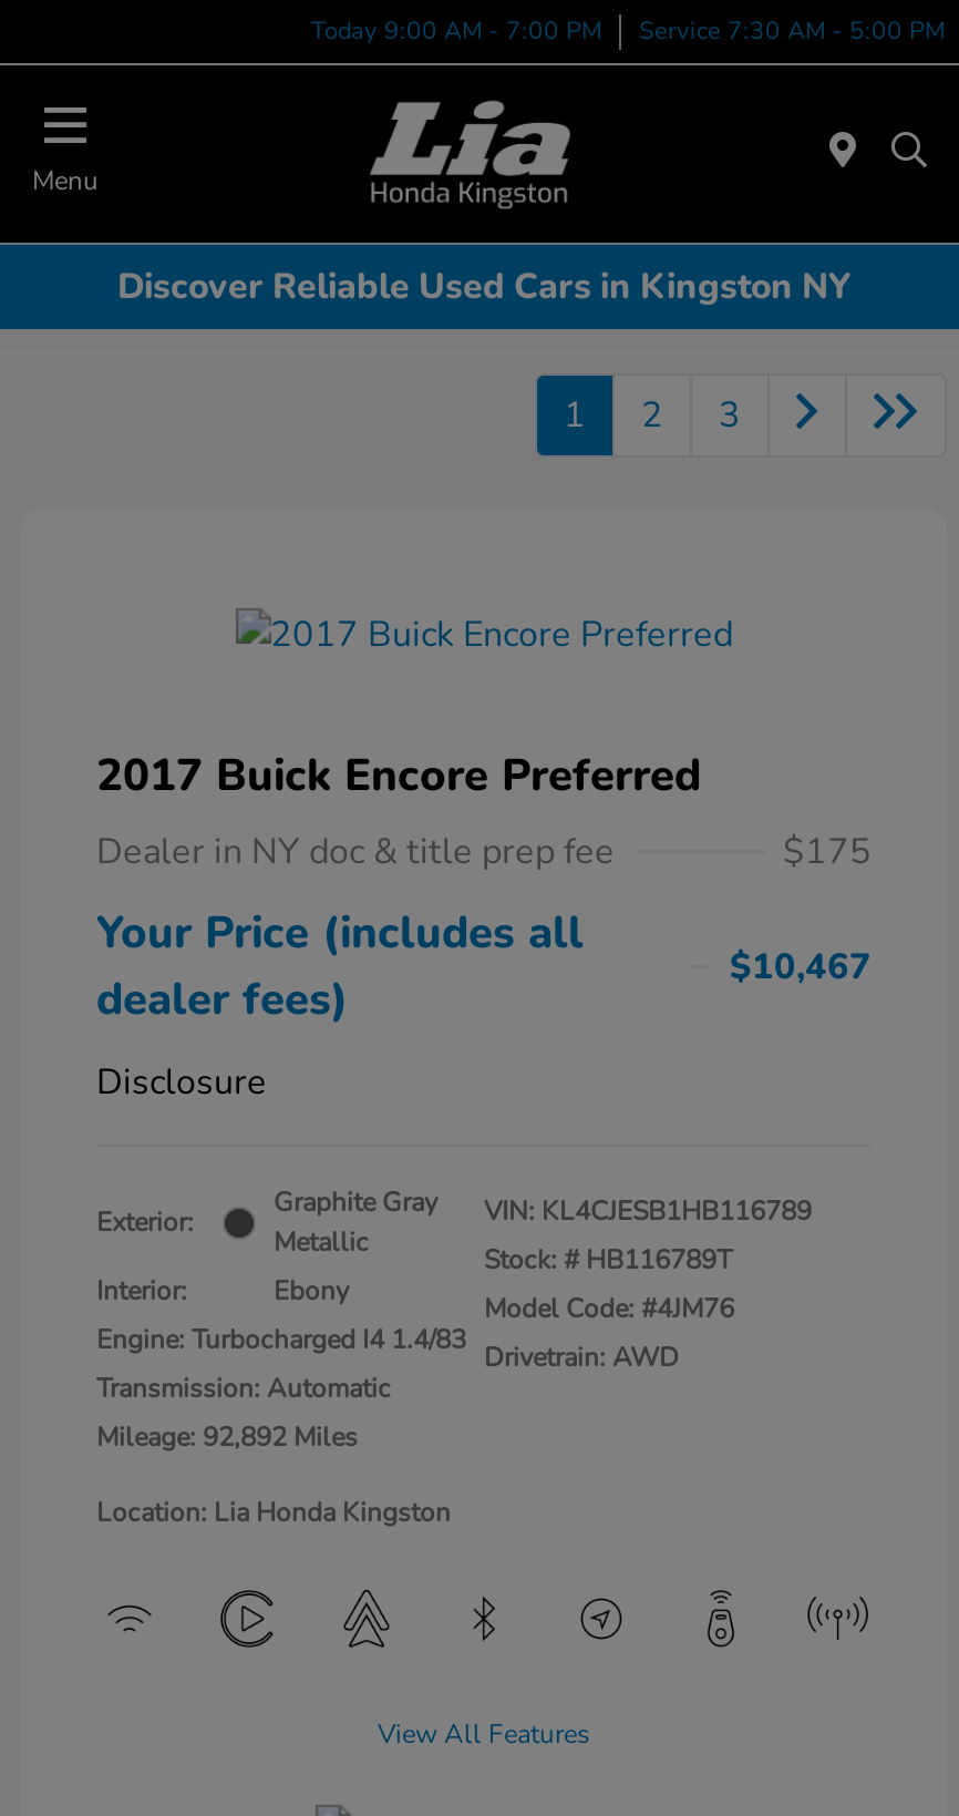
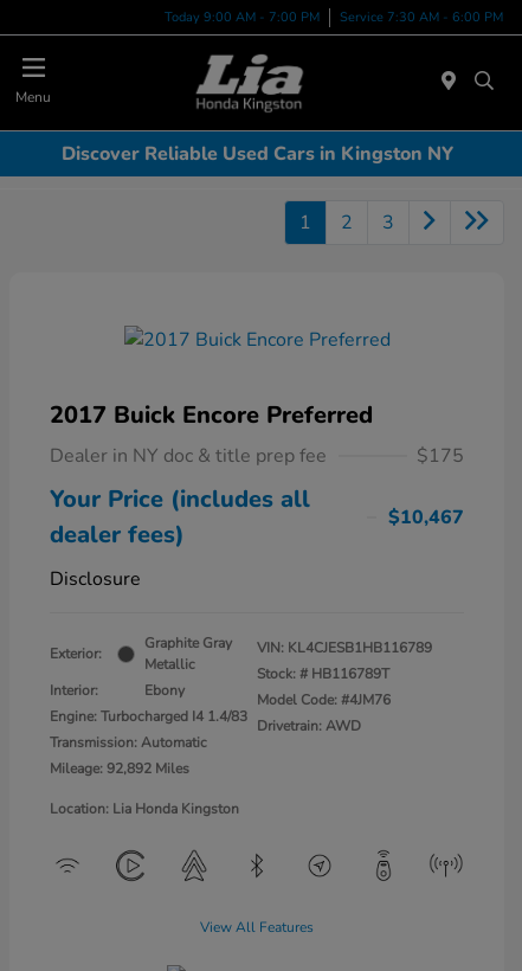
[311,13,945,47] Today 9:00 AM - 7:00 PM Service 7:30 AM - 5:00 PM -> [165,8,503,25] Today 9:00 AM - 7:00 PM Service 7:30 AM - 6:00 PM

